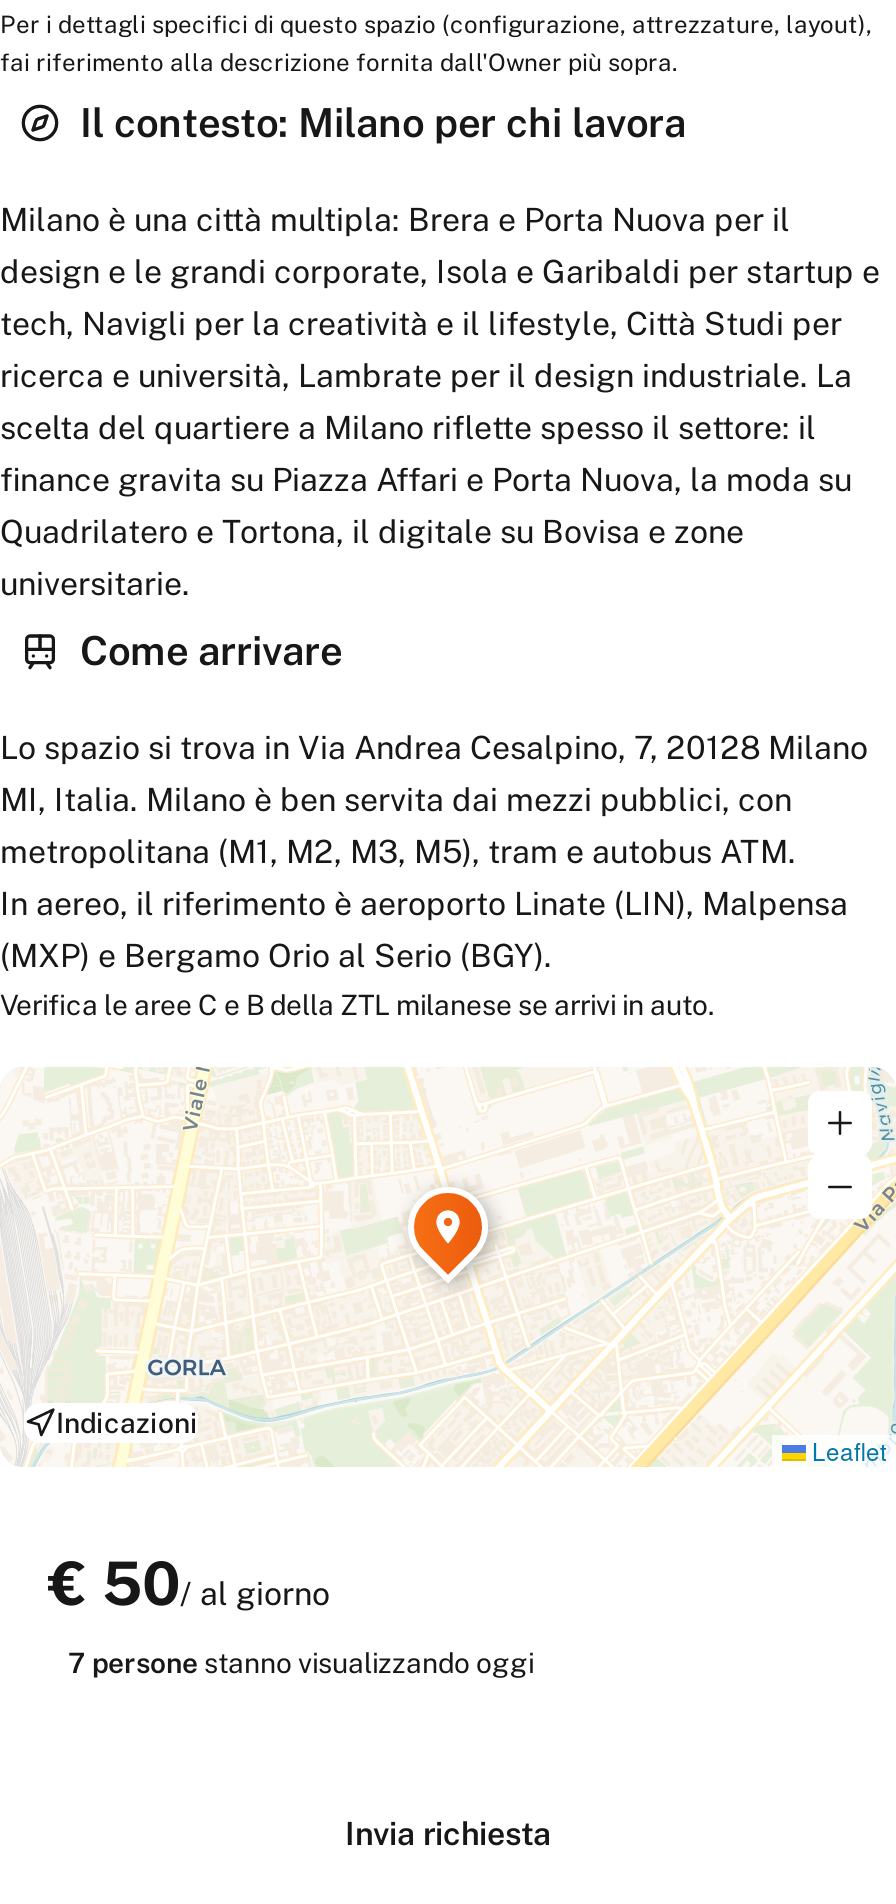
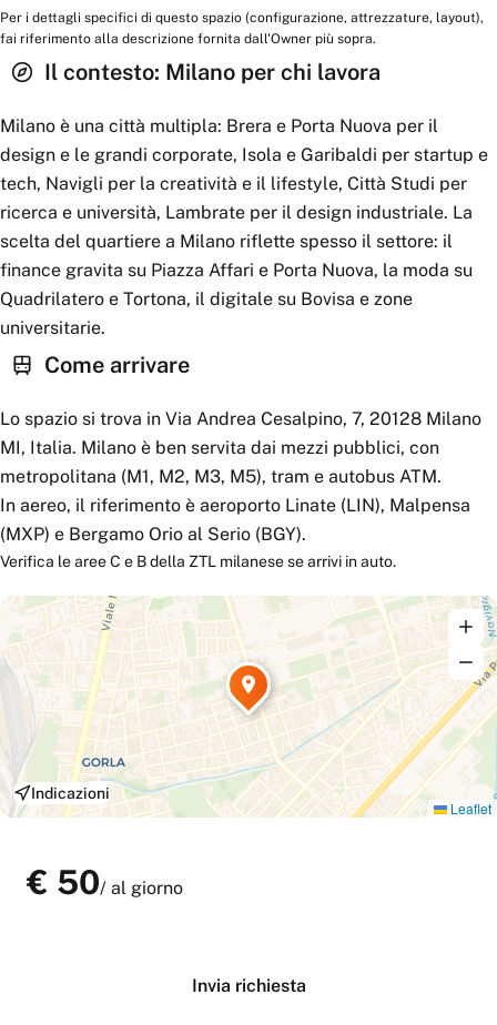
[68,1647,534,1679] 7 persone stanno visualizzando oggi -> none

